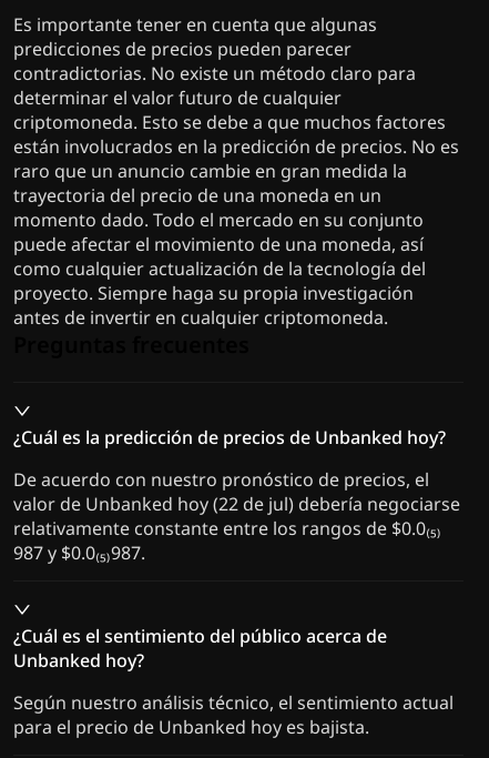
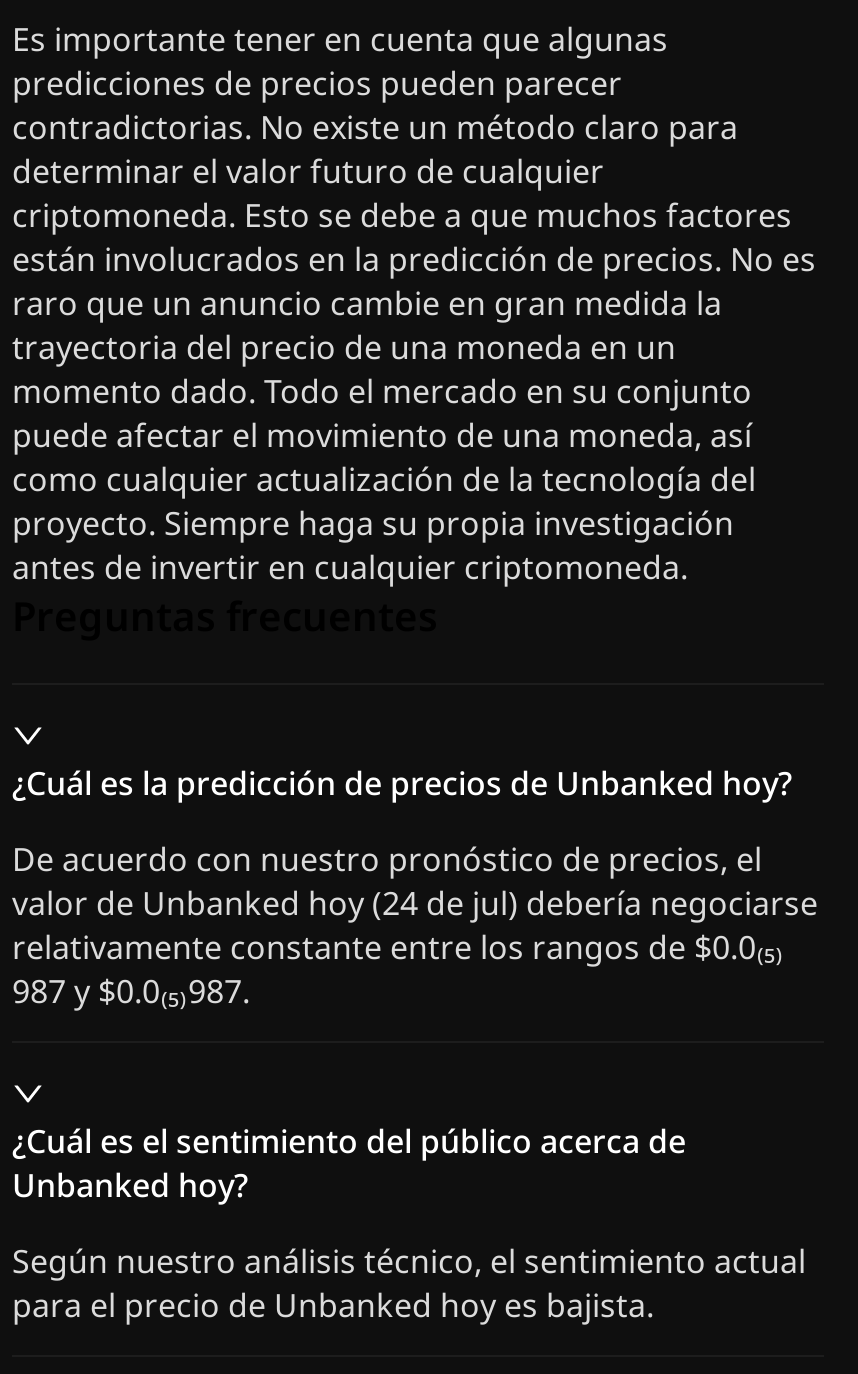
[13,491,460,516] valor de Unbanked hoy (22 de jul) debería negociarse -> [12,881,818,925] valor de Unbanked hoy (24 de jul) debería negociarse

